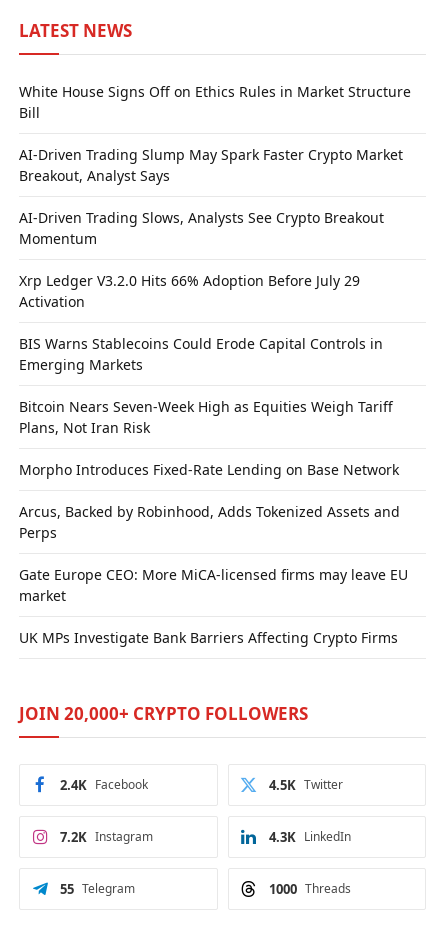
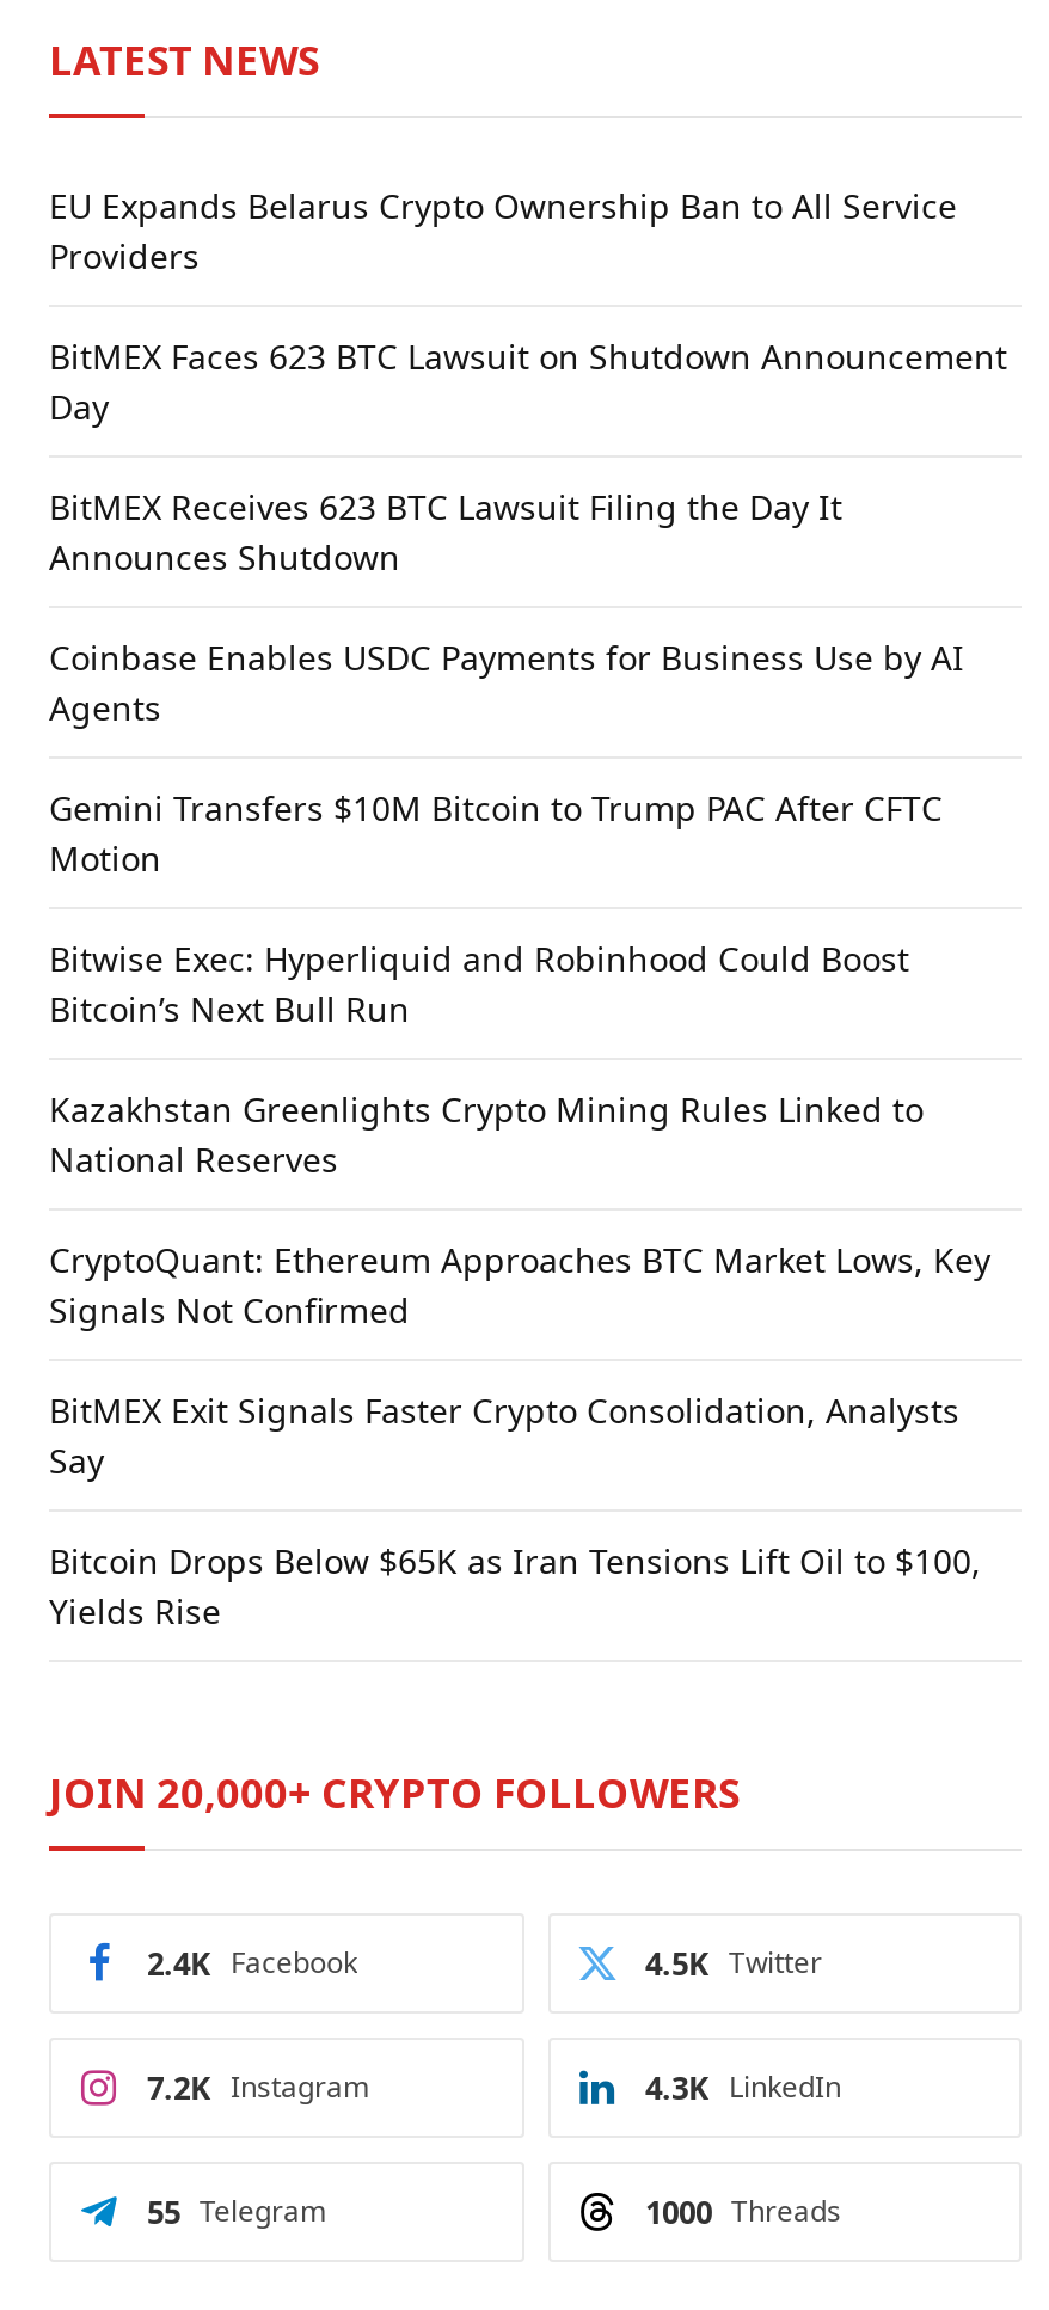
[19,82,411,122] White House Signs Off on Ethics Rules in Market Structure | Bill -> [49,182,957,278] EU Expands Belarus Crypto Ownership Ban to All Service | Providers
[19,145,403,185] AI-Driven Trading Slump May Spark Faster Crypto Market | Breakout, Analyst Says -> [49,333,1007,429] BitMEX Faces 623 BTC Lawsuit on Shutdown Announcement | Day
[19,208,384,248] AI-Driven Trading Slows, Analysts See Crypto Breakout | Momentum -> [49,484,842,579] BitMEX Receives 623 BTC Lawsuit Filing the Day It | Announces Shutdown
[19,271,360,311] Xrp Ledger V3.2.0 Hits 66% Adoption Before July 29 | Activation -> [49,634,964,730] Coinbase Enables USDC Payments for Business Use by AI | Agents
[19,334,383,374] BIS Warns Stablecoins Could Erode Capital Controls in | Emerging Markets -> [49,785,943,880] Gemini Transfers $10M Bitcoin to Trump PAC After CFTC | Motion
[19,397,393,437] Bitcoin Nears Seven-Week High as Equities Weigh Tariff | Plans, Not Iran Risk -> [49,935,909,1031] Bitwise Exec: Hyperliquid and Robinhood Could Boost | Bitcoin’s Next Bull Run
[19,460,399,479] Morpho Introduces Fixed-Rate Lending on Base Network -> [49,1086,924,1181] Kazakhstan Greenlights Crypto Mining Rules Linked to | National Reserves
[19,502,400,542] Arcus, Backed by Robinhood, Adds Tokenized Assets and | Perps -> [49,1236,990,1332] CryptoQuant: Ethereum Approaches BTC Market Lows, Key | Signals Not Confirmed
[19,565,408,605] Gate Europe CEO: More MiCA-licensed firms may leave EU | market -> [49,1387,959,1483] BitMEX Exit Signals Faster Crypto Consolidation, Analysts | Say
[19,628,398,647] UK MPs Investigate Bank Barriers Affecting Crypto Firms -> [49,1538,981,1633] Bitcoin Drops Below $65K as Iran Tensions Lift Oil to $100, | Yields Rise

